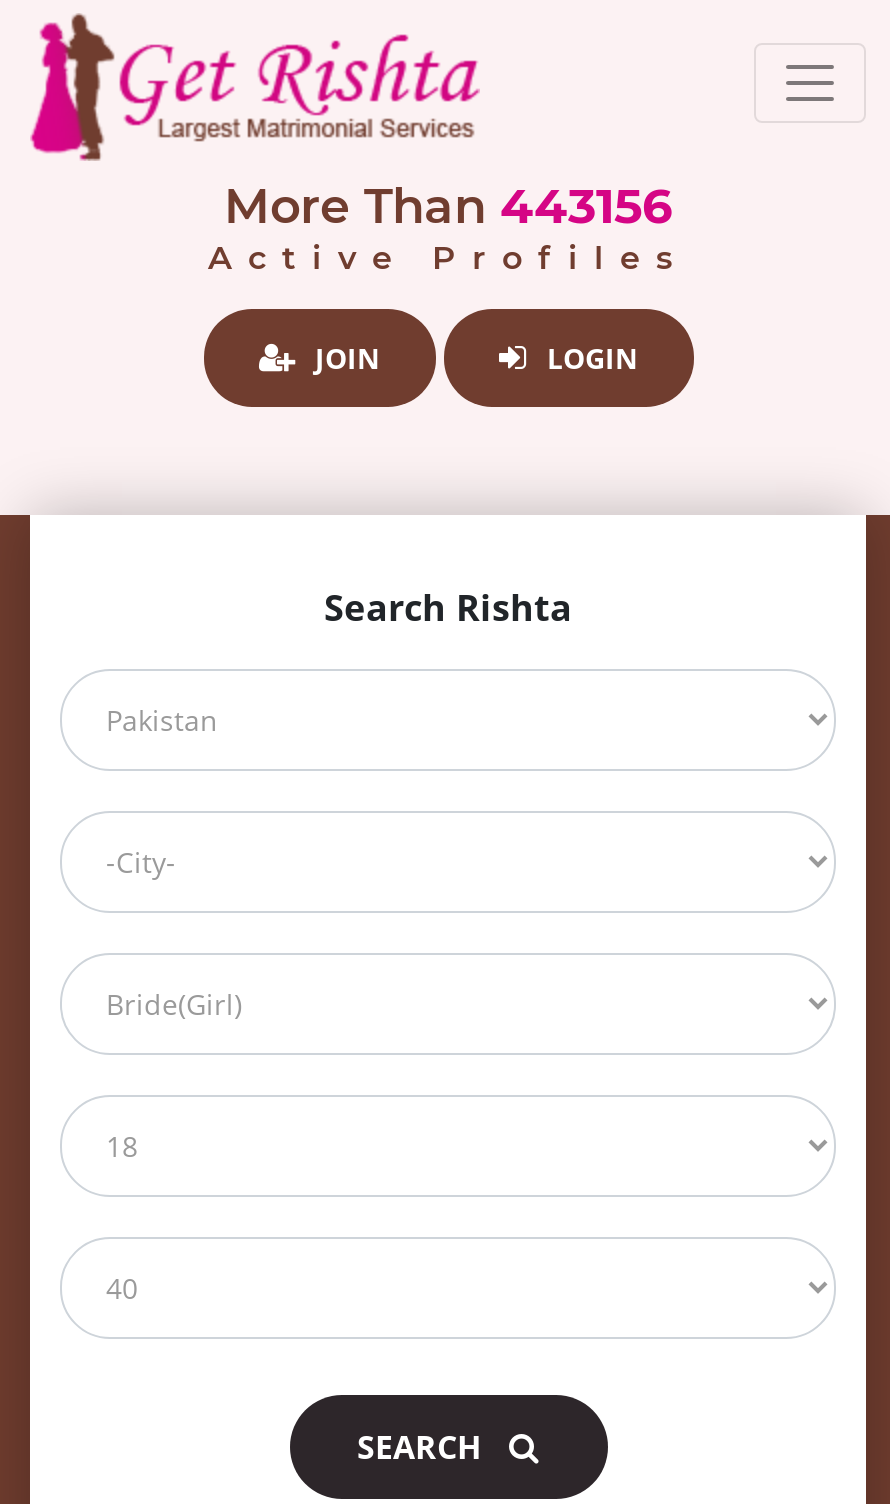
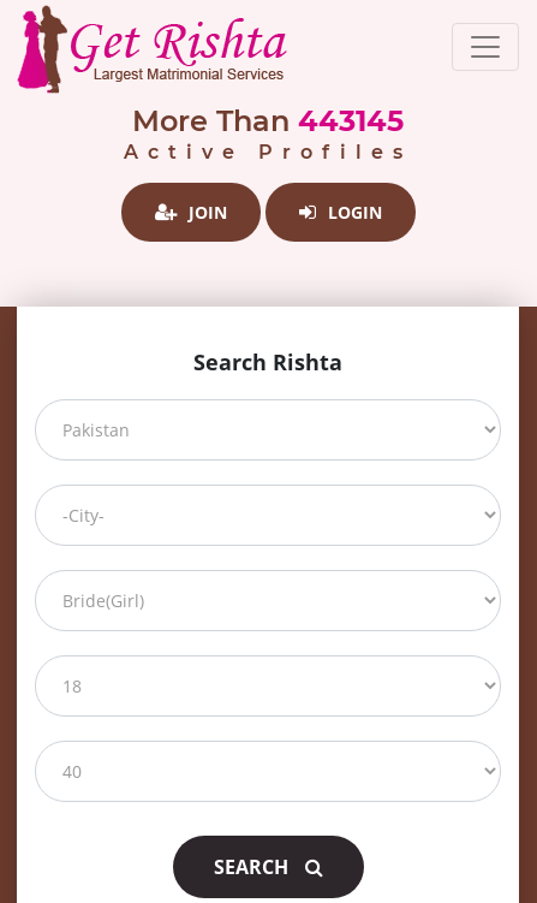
[224,177,672,235] More Than 443156 -> [132,103,404,138] More Than 443145

